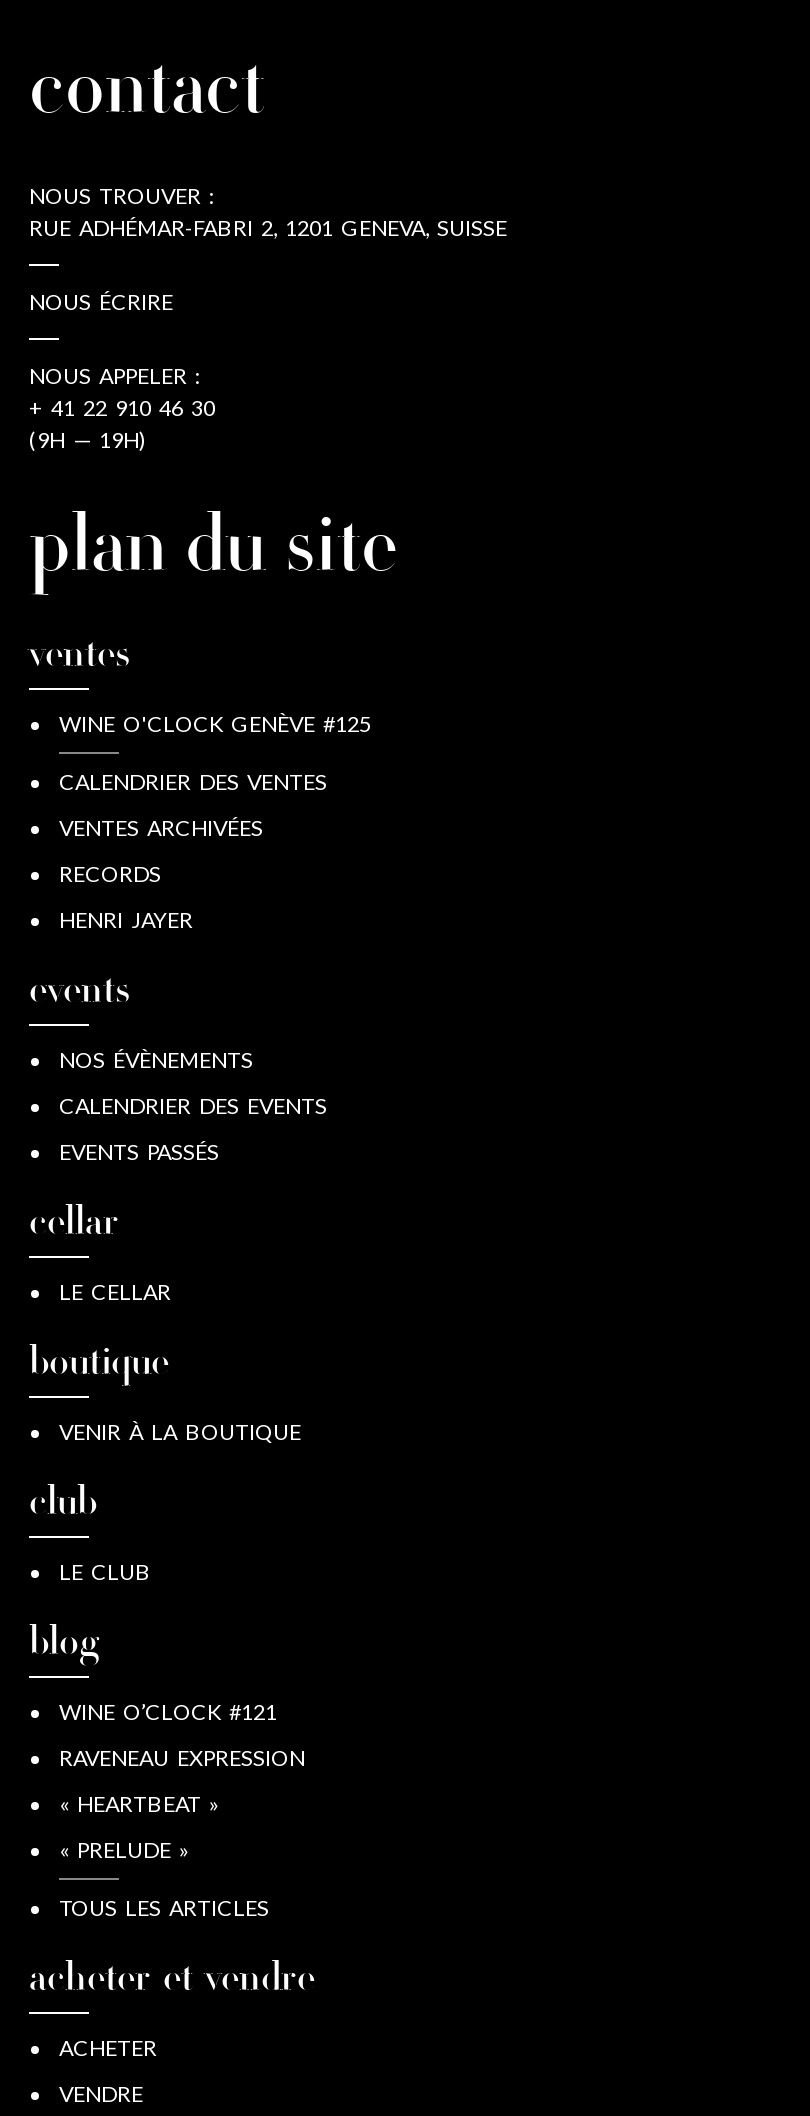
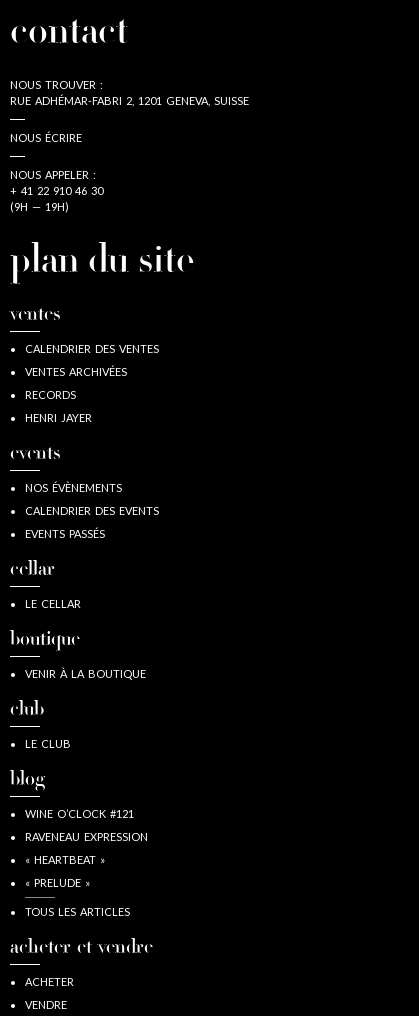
[59,710,371,736] WINE O'CLOCK GENÈVE #125 -> none

